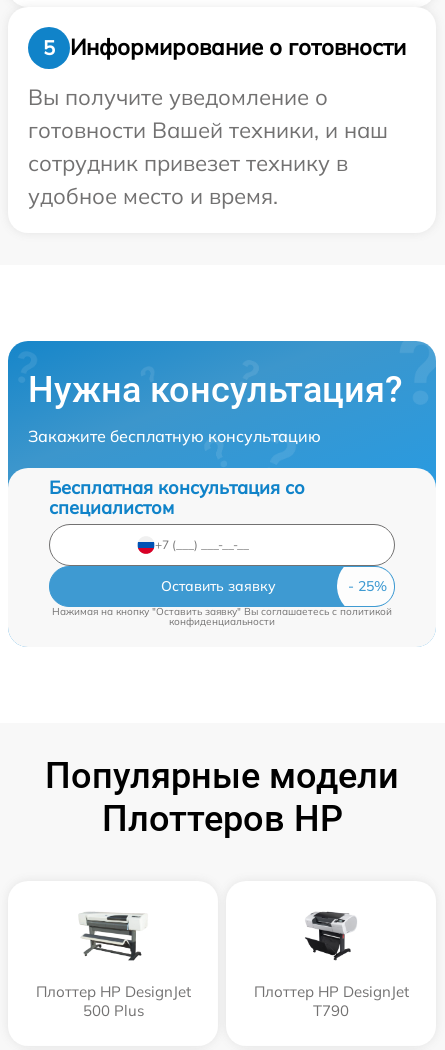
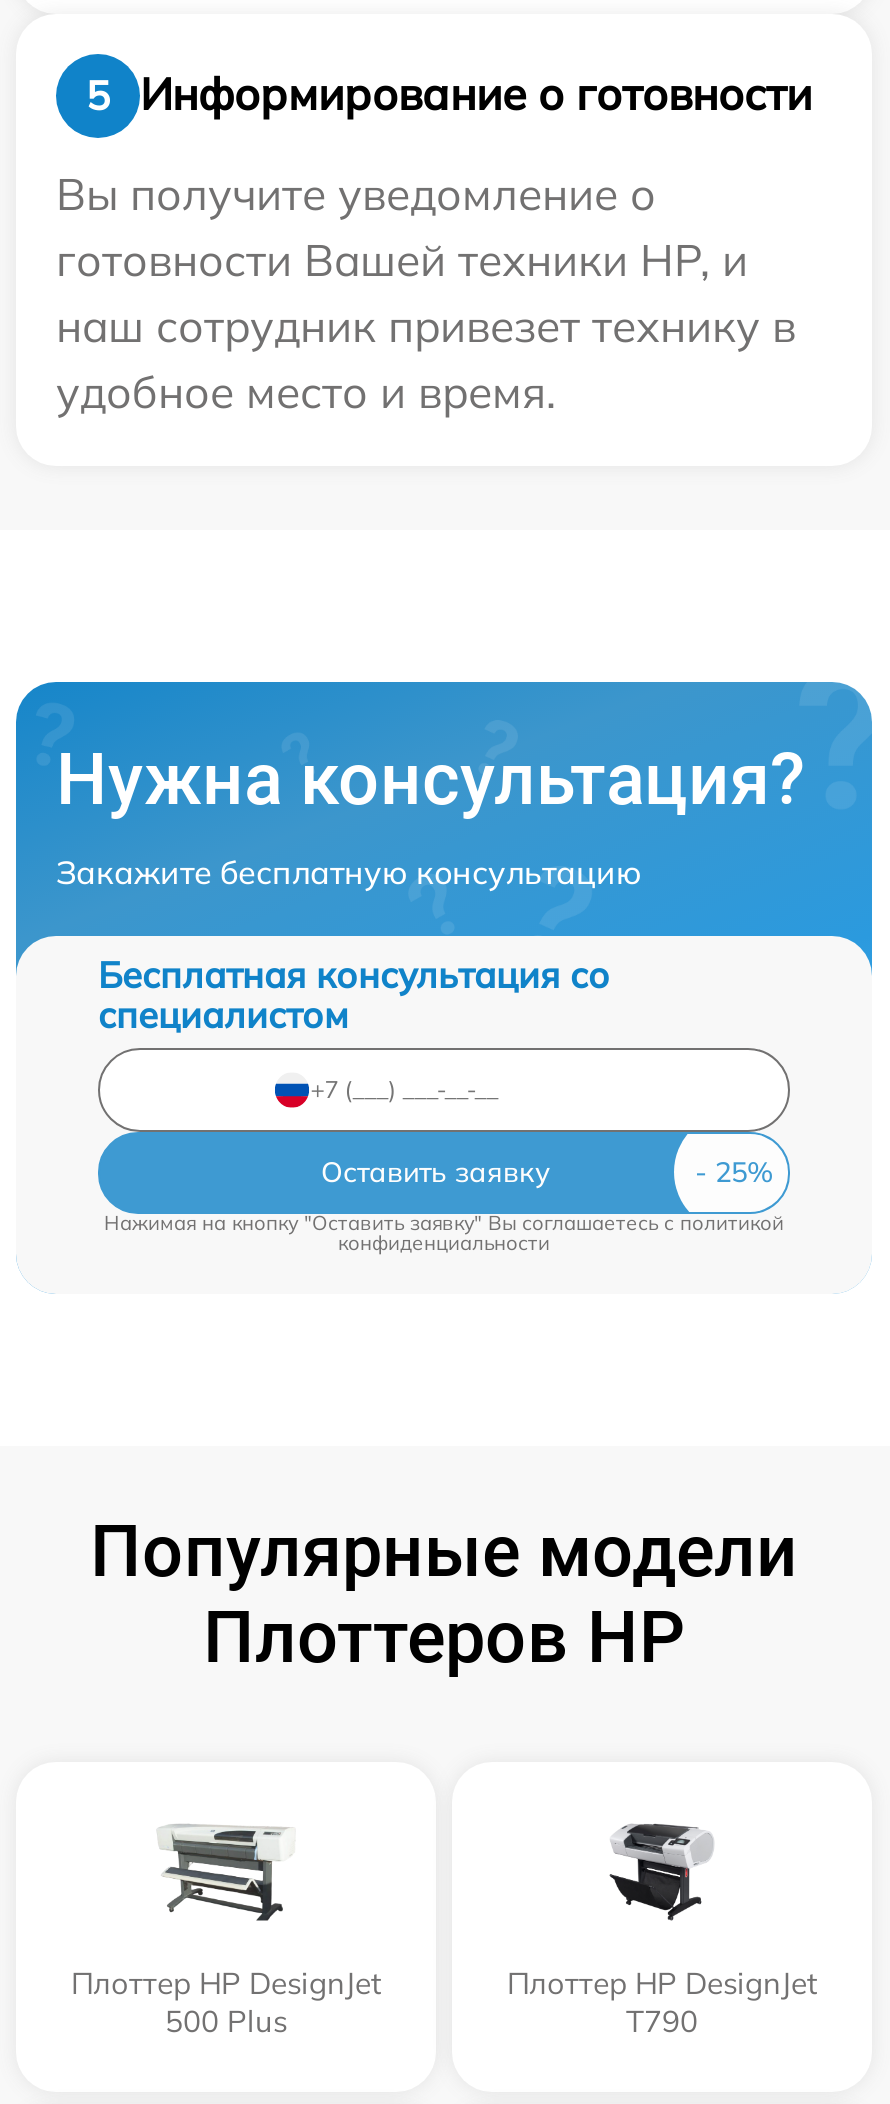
[28,116,388,177] готовности Вашей техники, и наш | сотрудник привезет технику в -> [56,231,796,353] готовности Вашей техники HP, и | наш сотрудник привезет технику в

